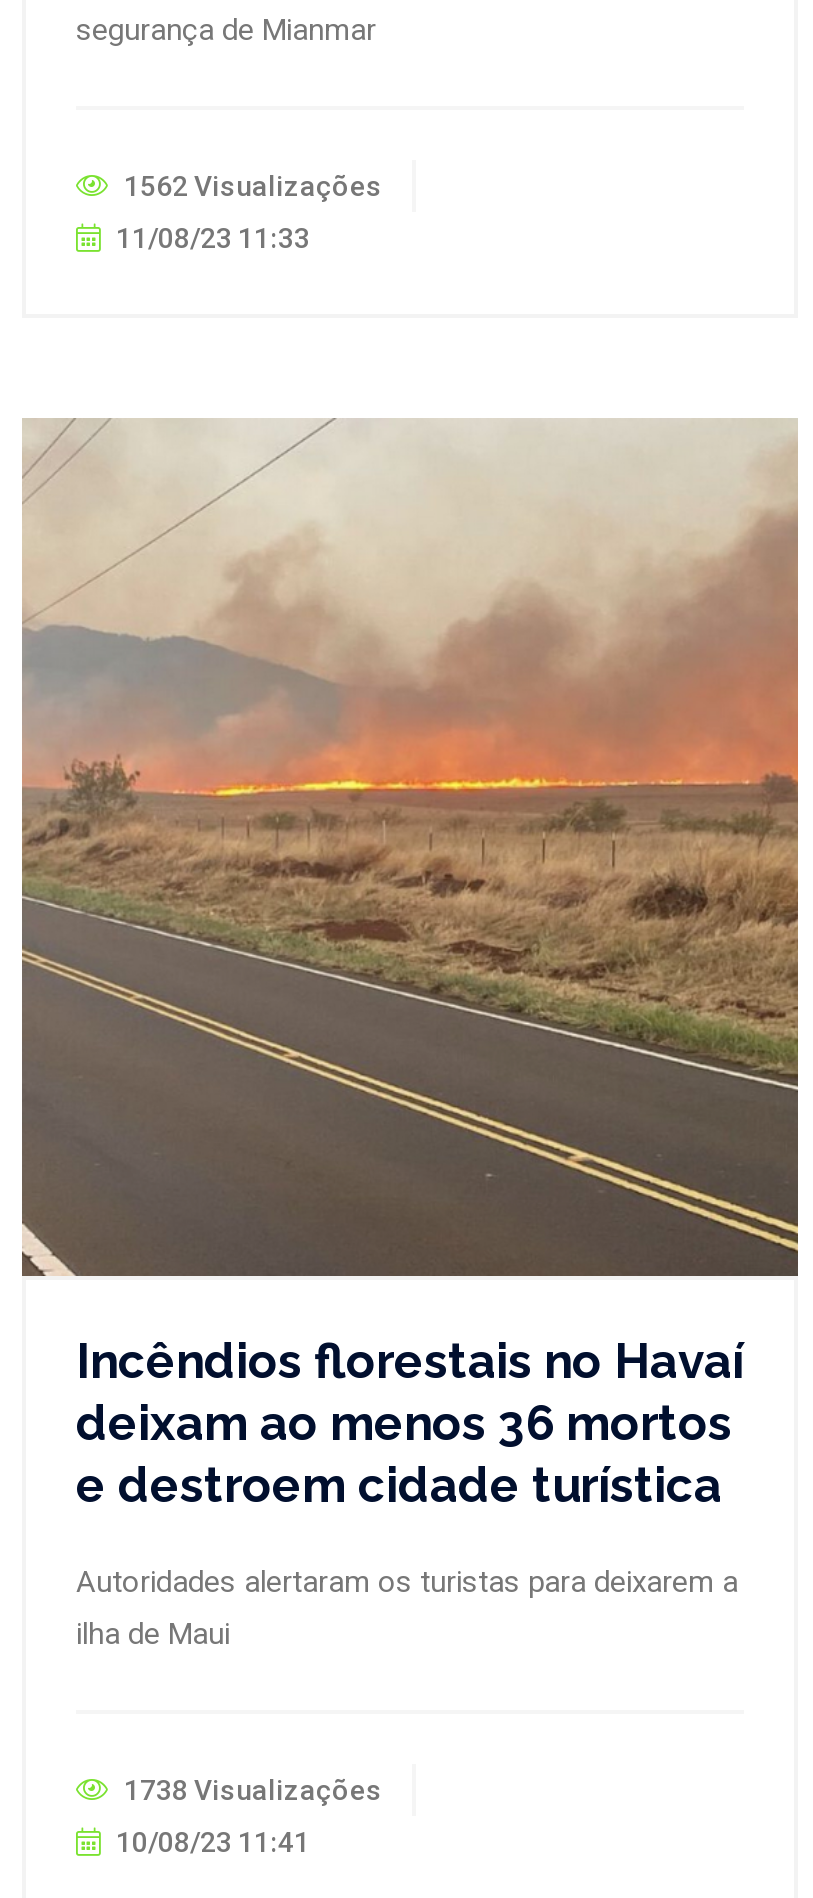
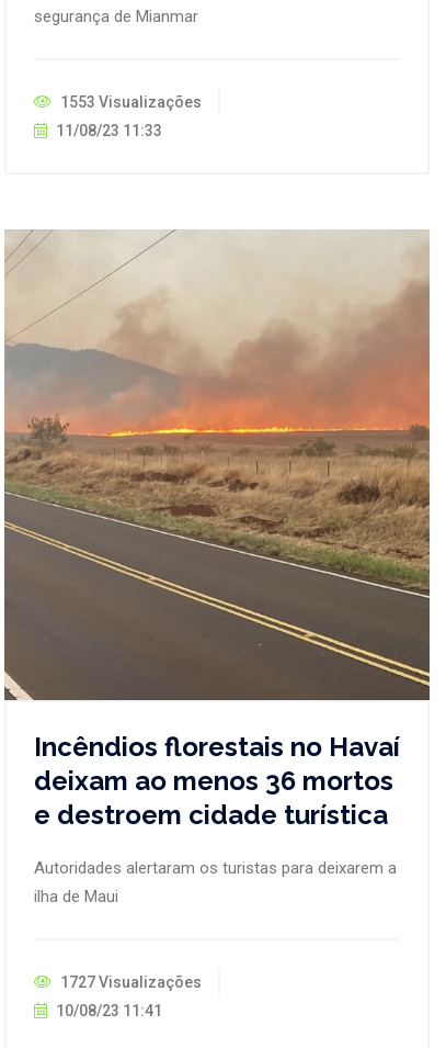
[118,169,382,201] 1562 Visualizações -> [57,93,202,111] 1553 Visualizações
[118,1775,382,1807] 1738 Visualizações -> [57,974,202,991] 1727 Visualizações

